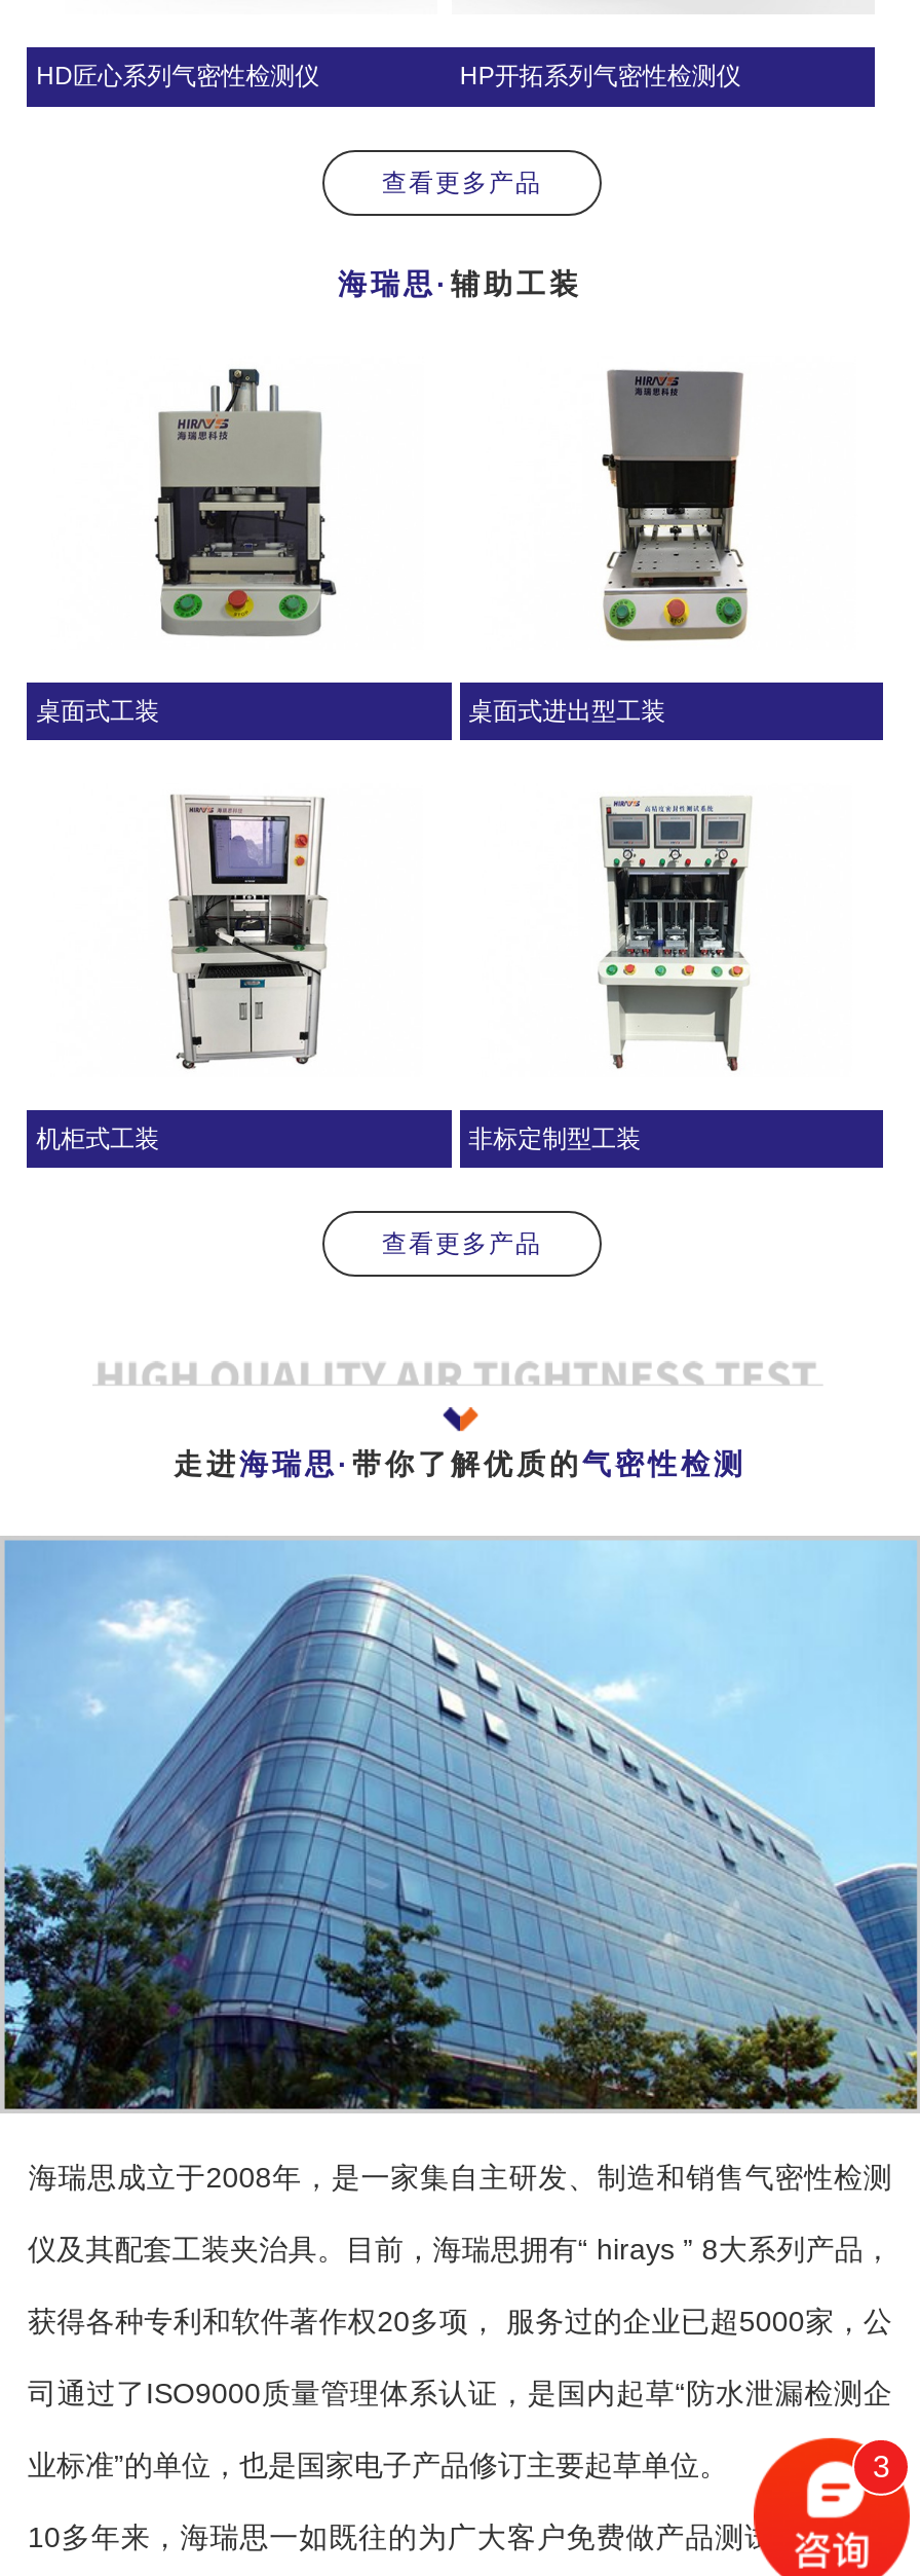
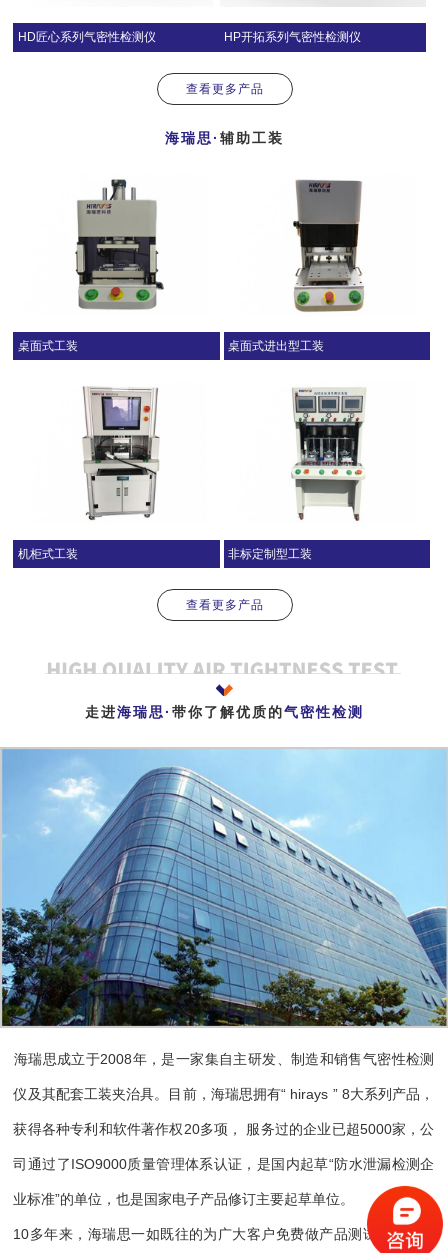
[873,2448,889,2483] 3 -> none

